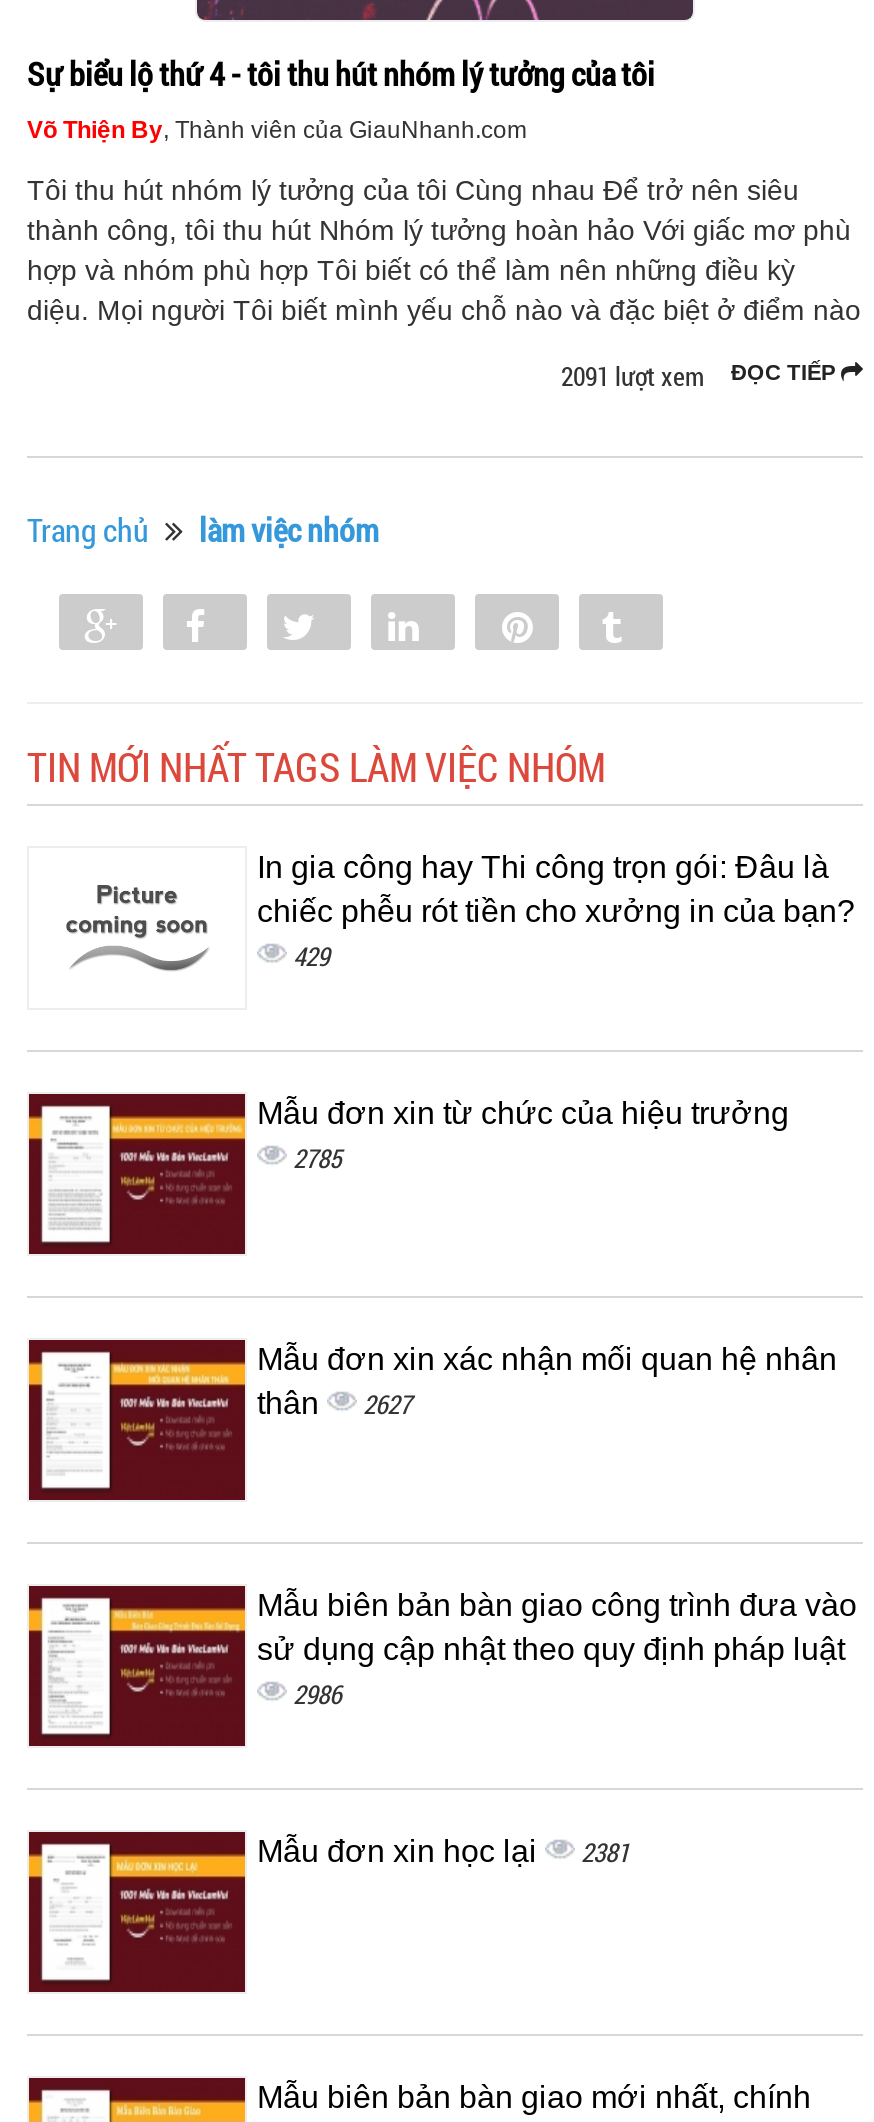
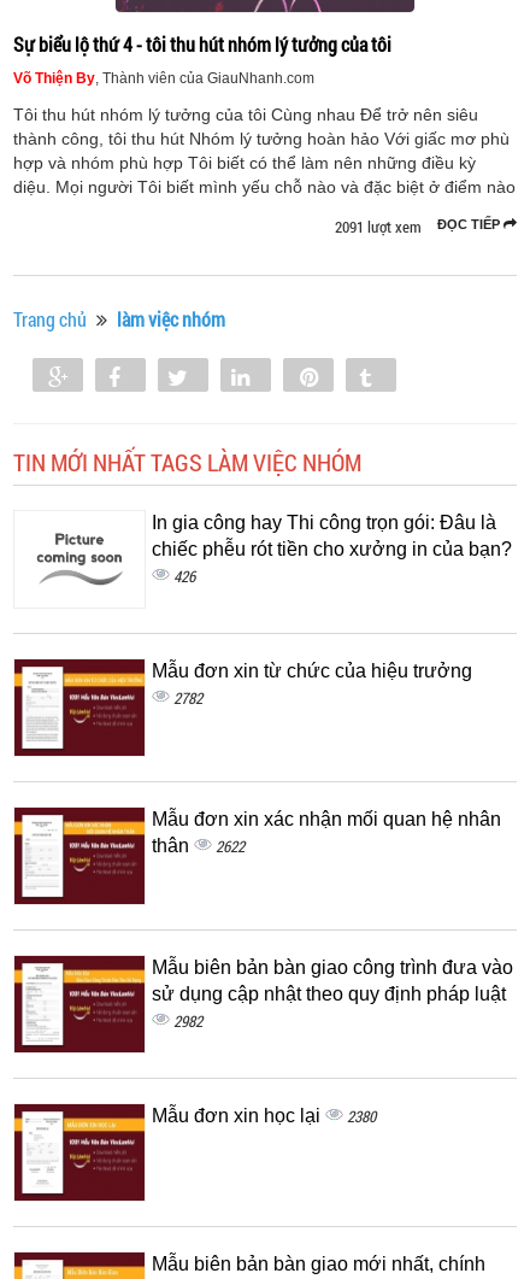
[293,938,329,974] 429 -> [173,565,195,587] 426
[293,1140,341,1176] 2785 -> [173,687,202,709] 2782
[257,1386,411,1422] thân 2627 -> [152,835,245,857] thân 2622
[293,1676,341,1712] 2986 -> [173,1010,202,1032] 2982
[257,1834,629,1870] Mẫu đơn xin học lại 2381 -> [152,1105,376,1127] Mẫu đơn xin học lại 2380

